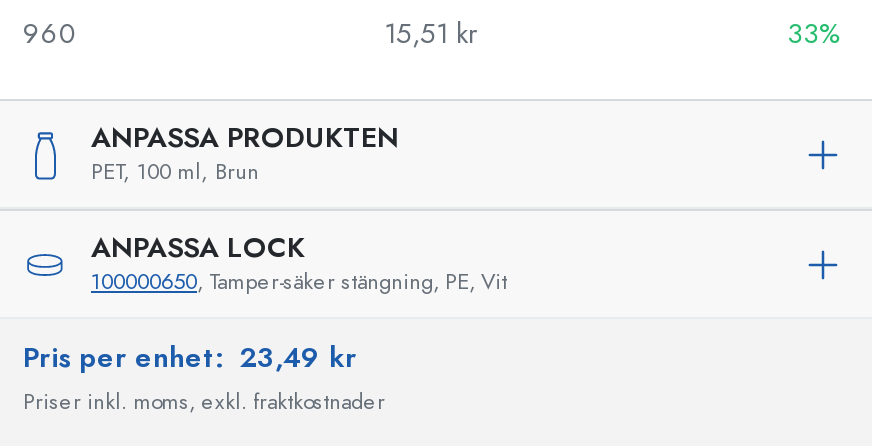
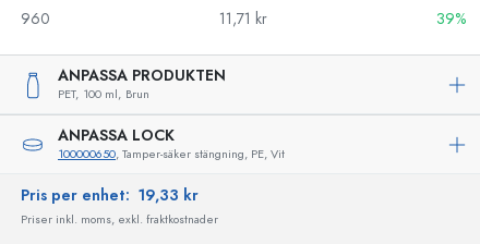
[384,15,478,53] 15,51 kr -> [219,9,267,29] 11,71 kr
[787,15,839,53] 33% -> [436,9,466,29] 39%
[23,339,357,377] Pris per enhet: 23,49 kr -> [21,185,199,206] Pris per enhet: 19,33 kr

